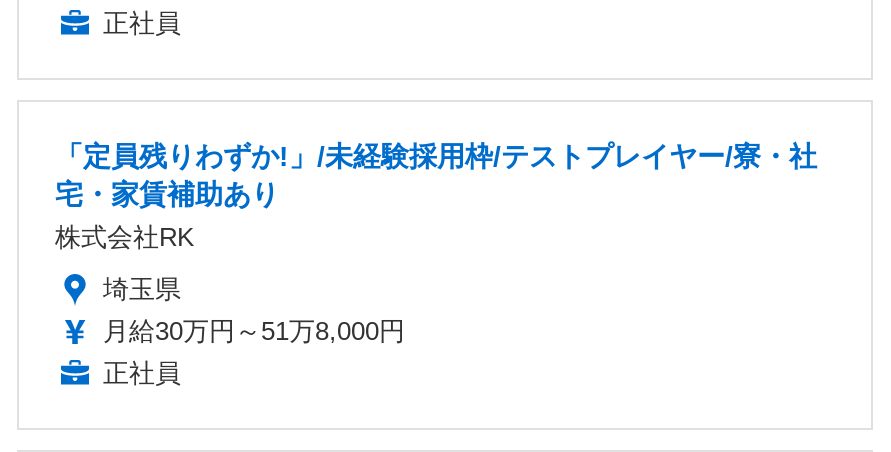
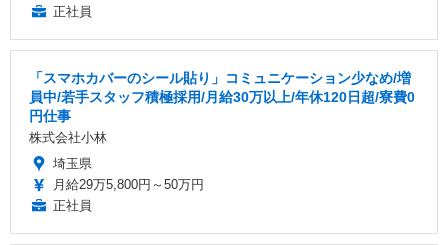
[55,139,817,251] 「定員残りわずか!」/未経験採用枠/テストプレイヤー/寮・社 | 宅・家賃補助あり | 株式会社RK -> [29,69,415,144] 「スマホカバーのシール貼り」コミュニケーション少なめ/増 | 員中/若手スタッフ積極採用/月給30万以上/年休120日超/寮費0 | 円仕事 | 株式会社小林
[103,315,405,345] 月給30万円～51万8,000円 -> [53,176,204,191] 月給29万5,800円～50万円

